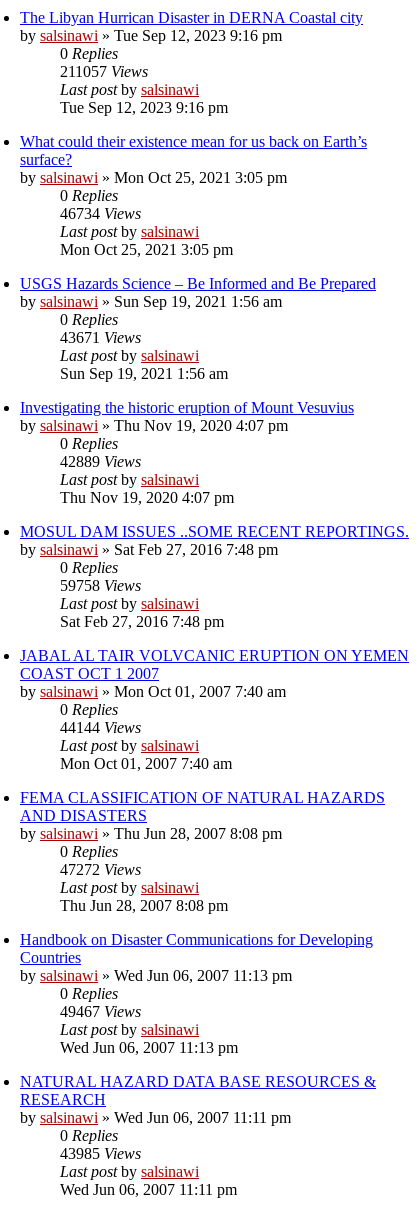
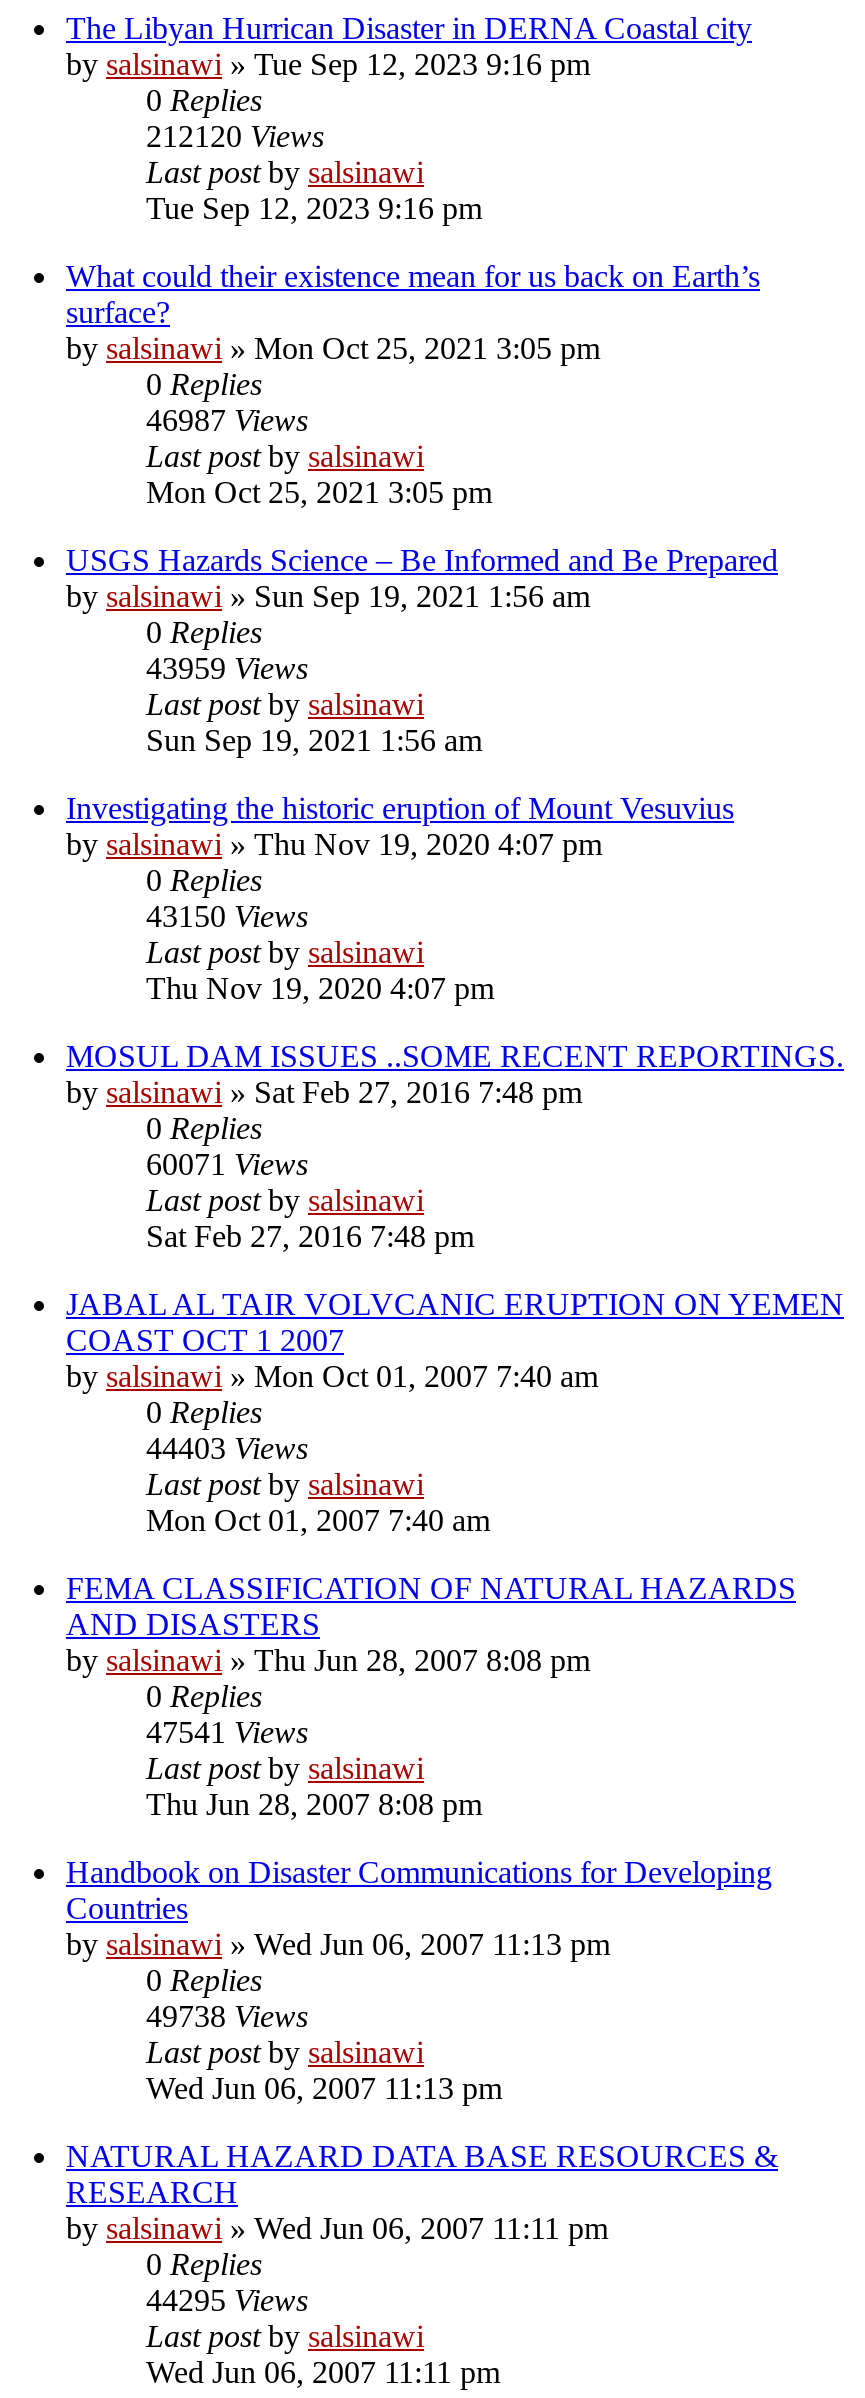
[60,63,148,80] 211057 Views -> [146,119,324,153] 212120 Views
[60,205,141,222] 46734 Views -> [146,403,308,437] 46987 Views
[60,329,141,346] 43671 Views -> [146,651,308,685] 43959 Views
[60,453,141,470] 42889 Views -> [146,899,308,933] 43150 Views
[60,577,141,594] 59758 Views -> [146,1147,308,1181] 60071 Views
[60,719,141,736] 44144 Views -> [146,1431,308,1465] 44403 Views
[60,861,141,878] 47272 Views -> [146,1715,308,1749] 47541 Views
[60,1003,141,1020] 49467 Views -> [146,1999,308,2033] 49738 Views
[60,1145,141,1162] 43985 Views -> [146,2283,308,2317] 44295 Views

